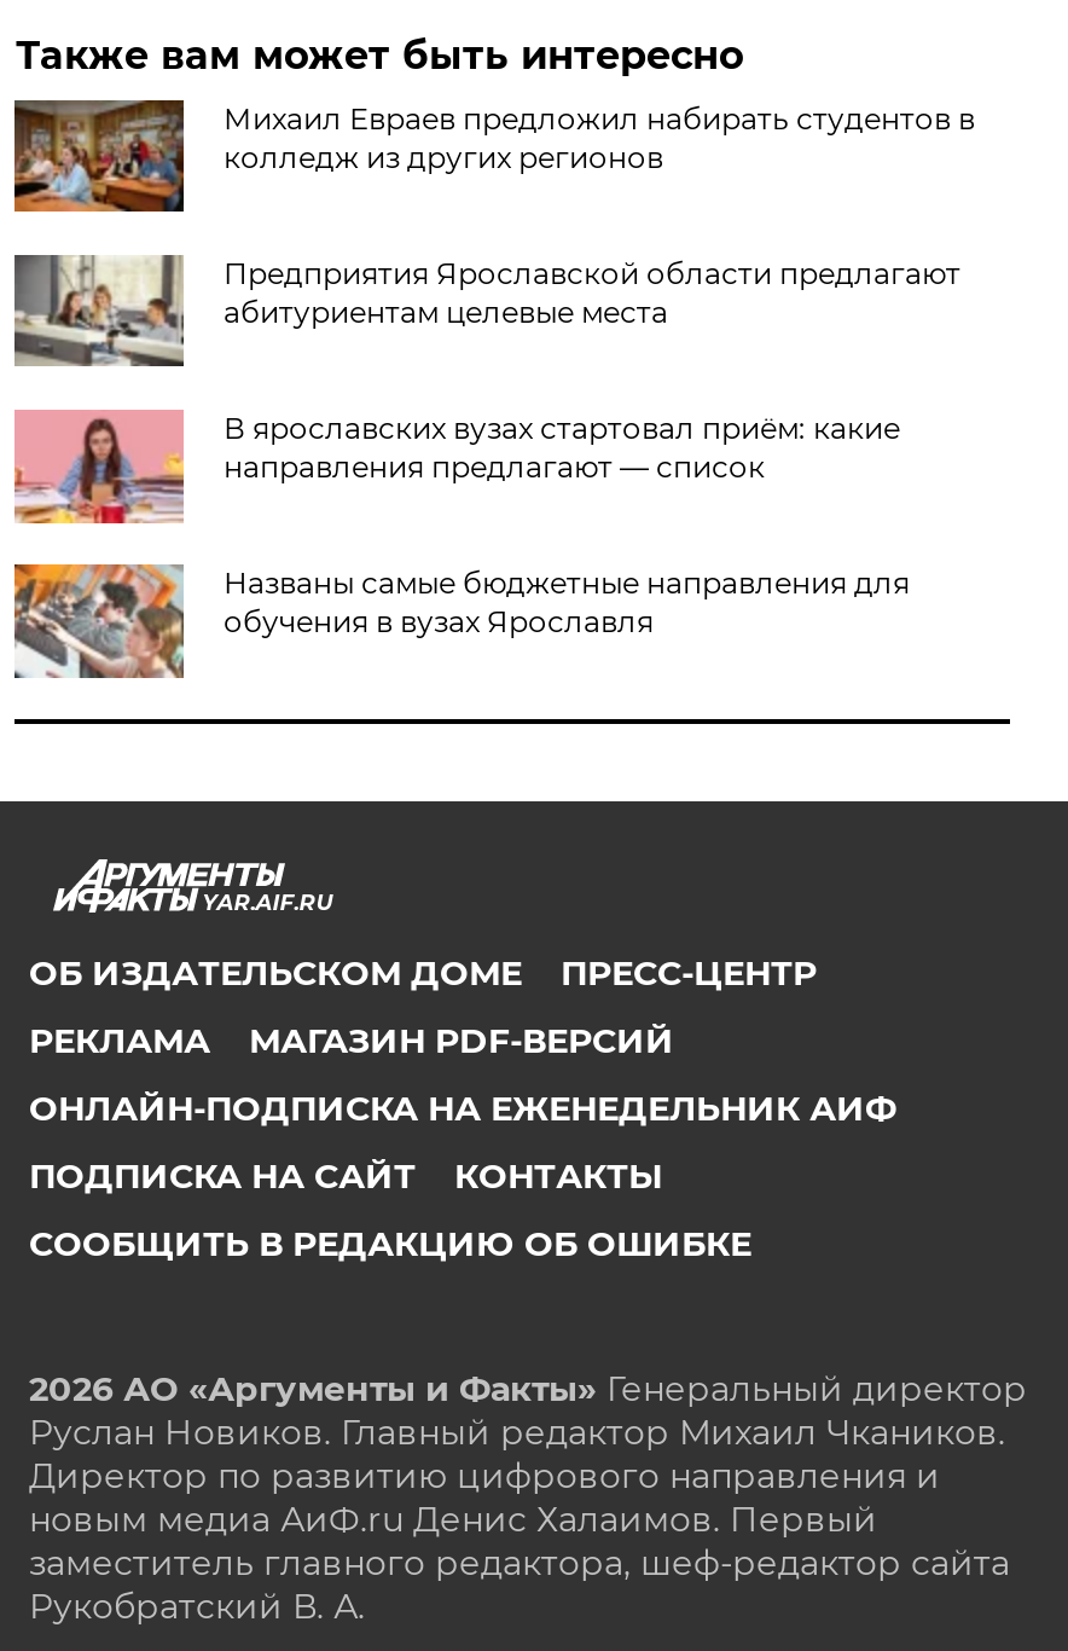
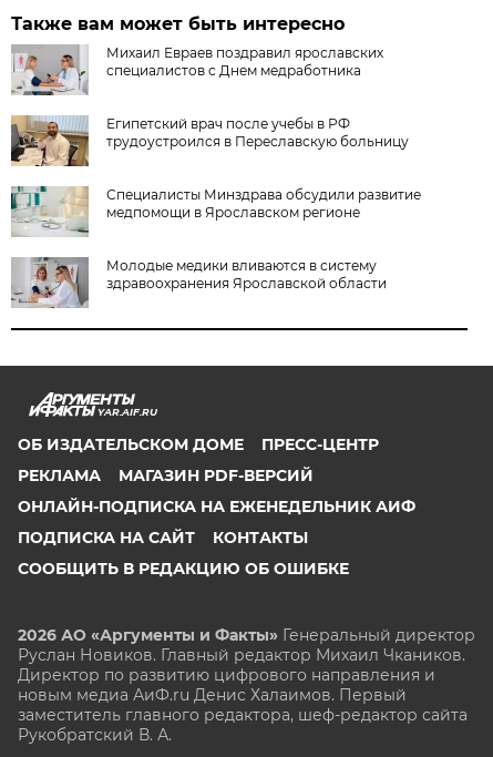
[12,98,975,214] [image] | Михаил Евраев предложил набирать студентов в | колледж из других регионов -> [11,44,384,96] [image] | Михаил Евраев поздравил ярославских | специалистов с Днем медработника
[12,253,960,369] [image] | Предприятия Ярославской области предлагают | абитуриентам целевые места -> [10,114,409,167] [image] | Египетский врач после учебы в РФ | трудоустроился в Переславскую больницу
[12,409,900,526] [image] | В ярославских вузах стартовал приём: какие | направления предлагают — список -> [10,185,421,238] [image] | Специалисты Минздрава обсудили развитие | медпомощи в Ярославском регионе
[12,562,909,680] [image] | Названы самые бюджетные направления для | обучения в вузах Ярославля -> [10,256,387,309] [image] | Молодые медики вливаются в систему | здравоохранения Ярославской области

